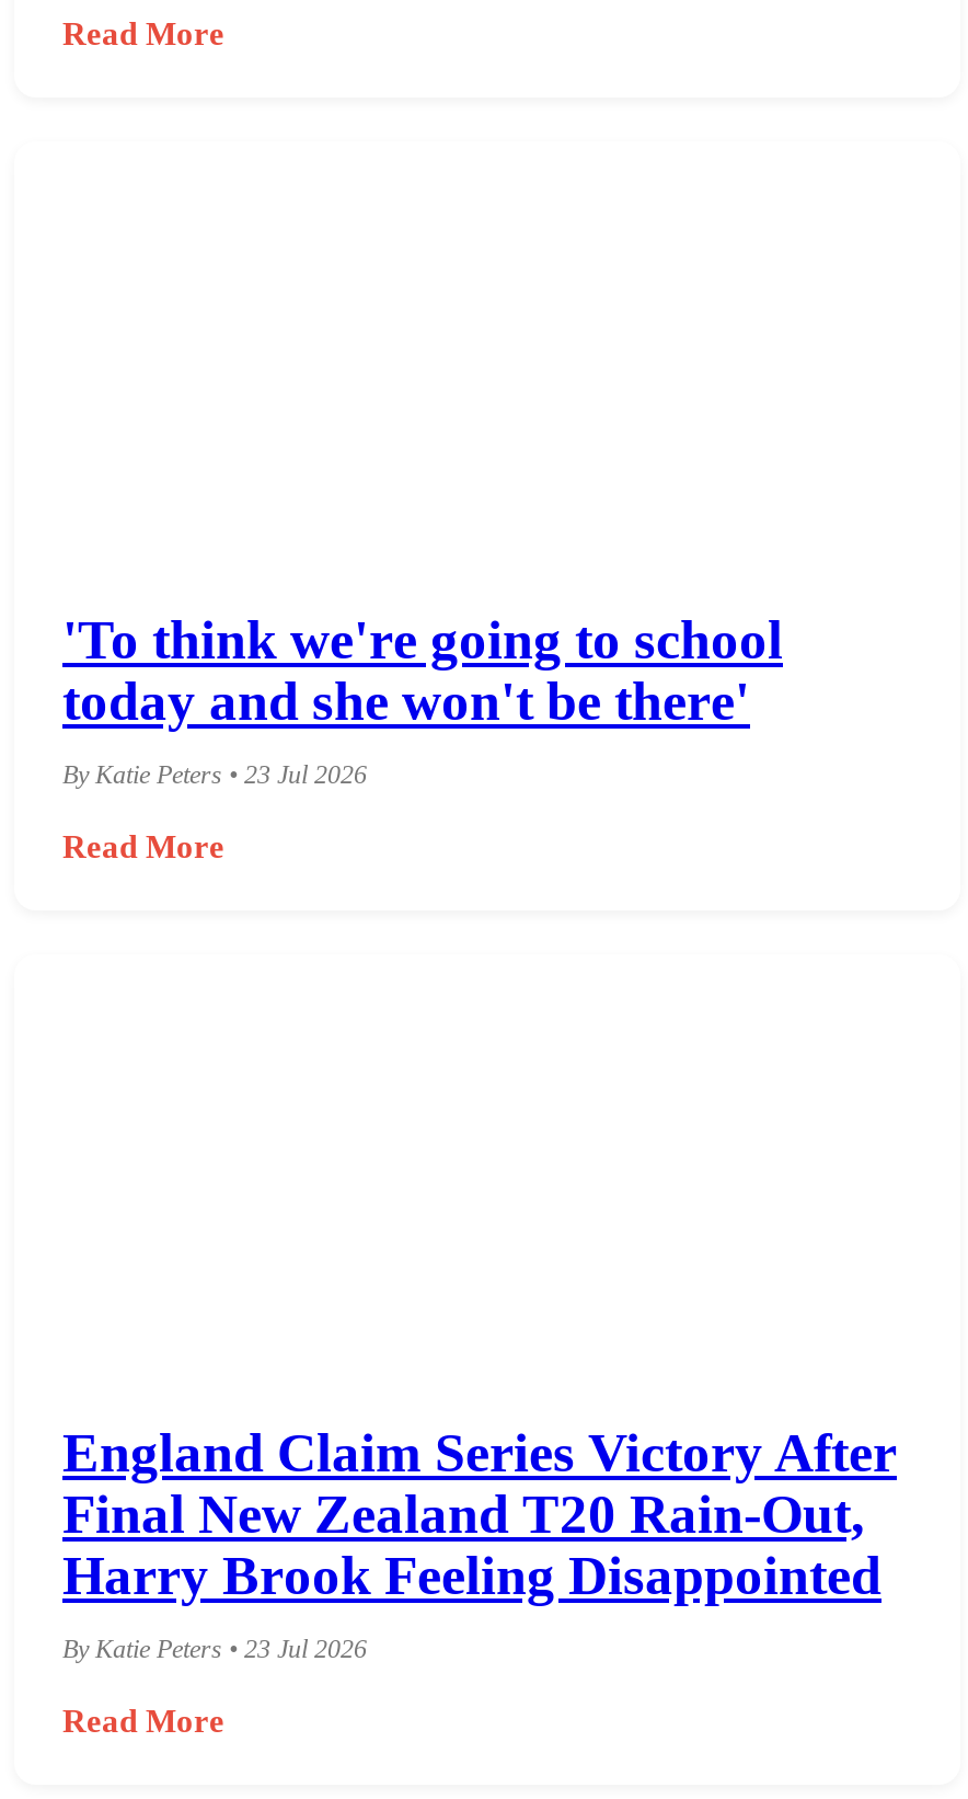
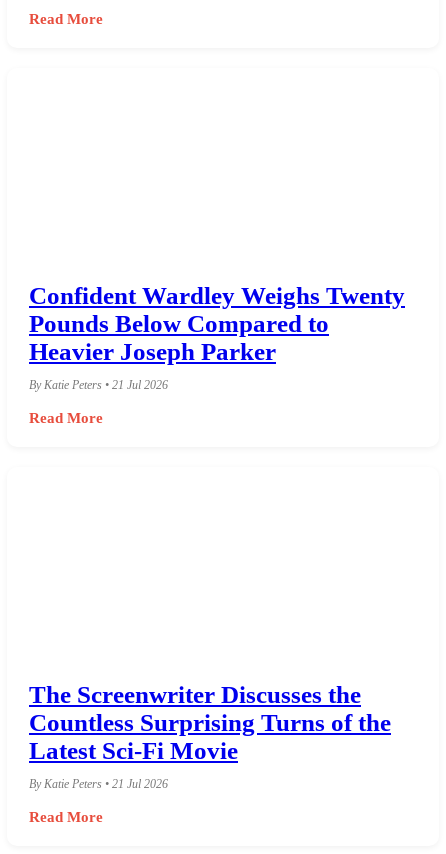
[62,611,783,732] 'To think we're going to school | today and she won't be there' -> [29,282,405,365] Confident Wardley Weighs Twenty | Pounds Below Compared to | Heavier Joseph Parker
[62,760,367,791] By Katie Peters • 23 Jul 2026 -> [29,378,168,392] By Katie Peters • 21 Jul 2026
[62,1424,897,1606] England Claim Series Victory After | Final New Zealand T20 Rain-Out, | Harry Brook Feeling Disappointed -> [29,681,391,764] The Screenwriter Discusses the | Countless Surprising Turns of the | Latest Sci-Fi Movie
[62,1634,367,1665] By Katie Peters • 23 Jul 2026 -> [29,777,168,791] By Katie Peters • 21 Jul 2026

